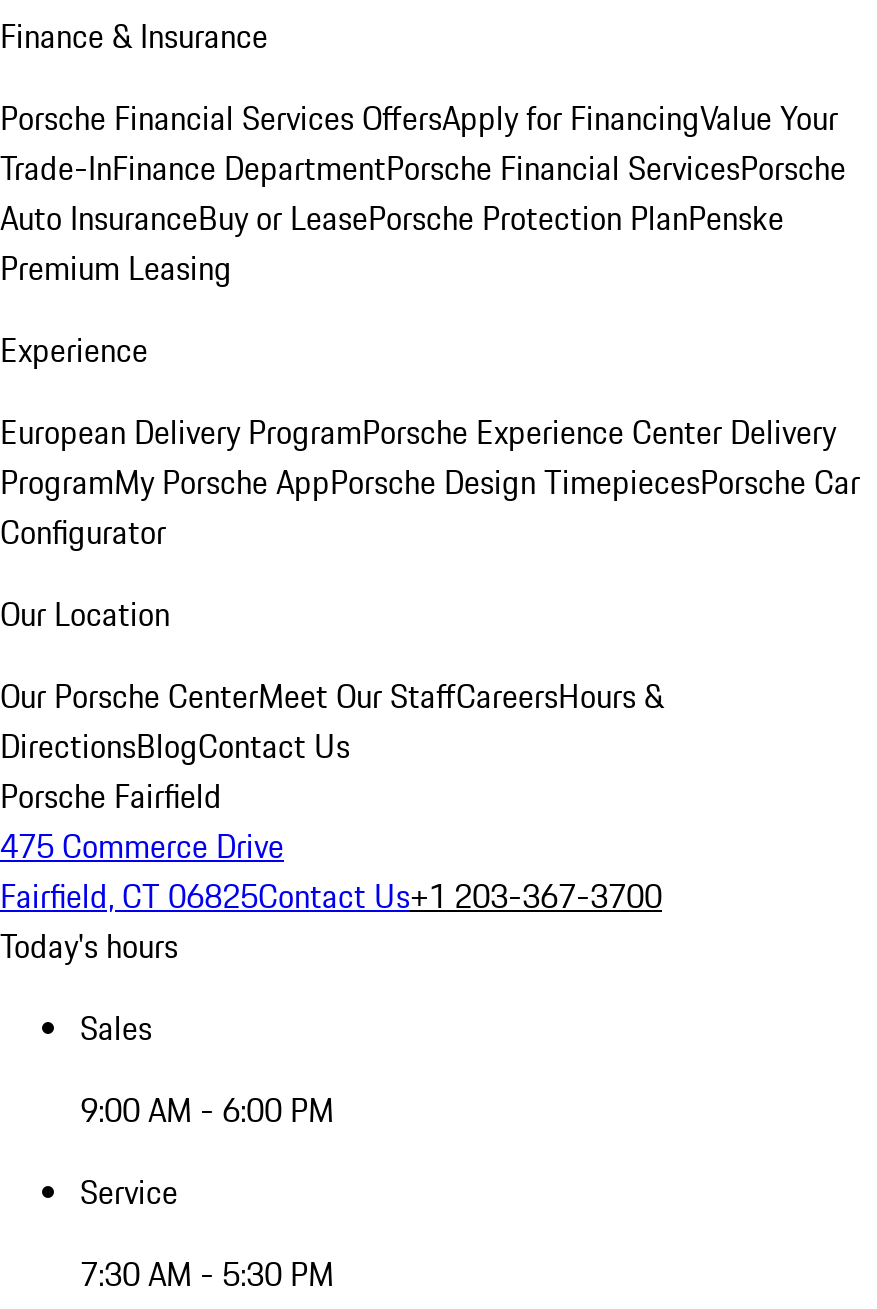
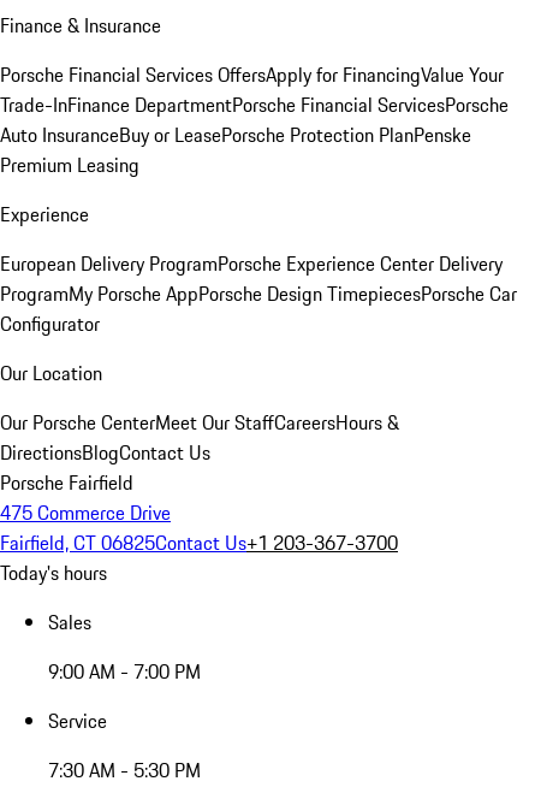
[80,1086,334,1134] 9:00 AM - 6:00 PM -> [48,657,201,686] 9:00 AM - 7:00 PM

